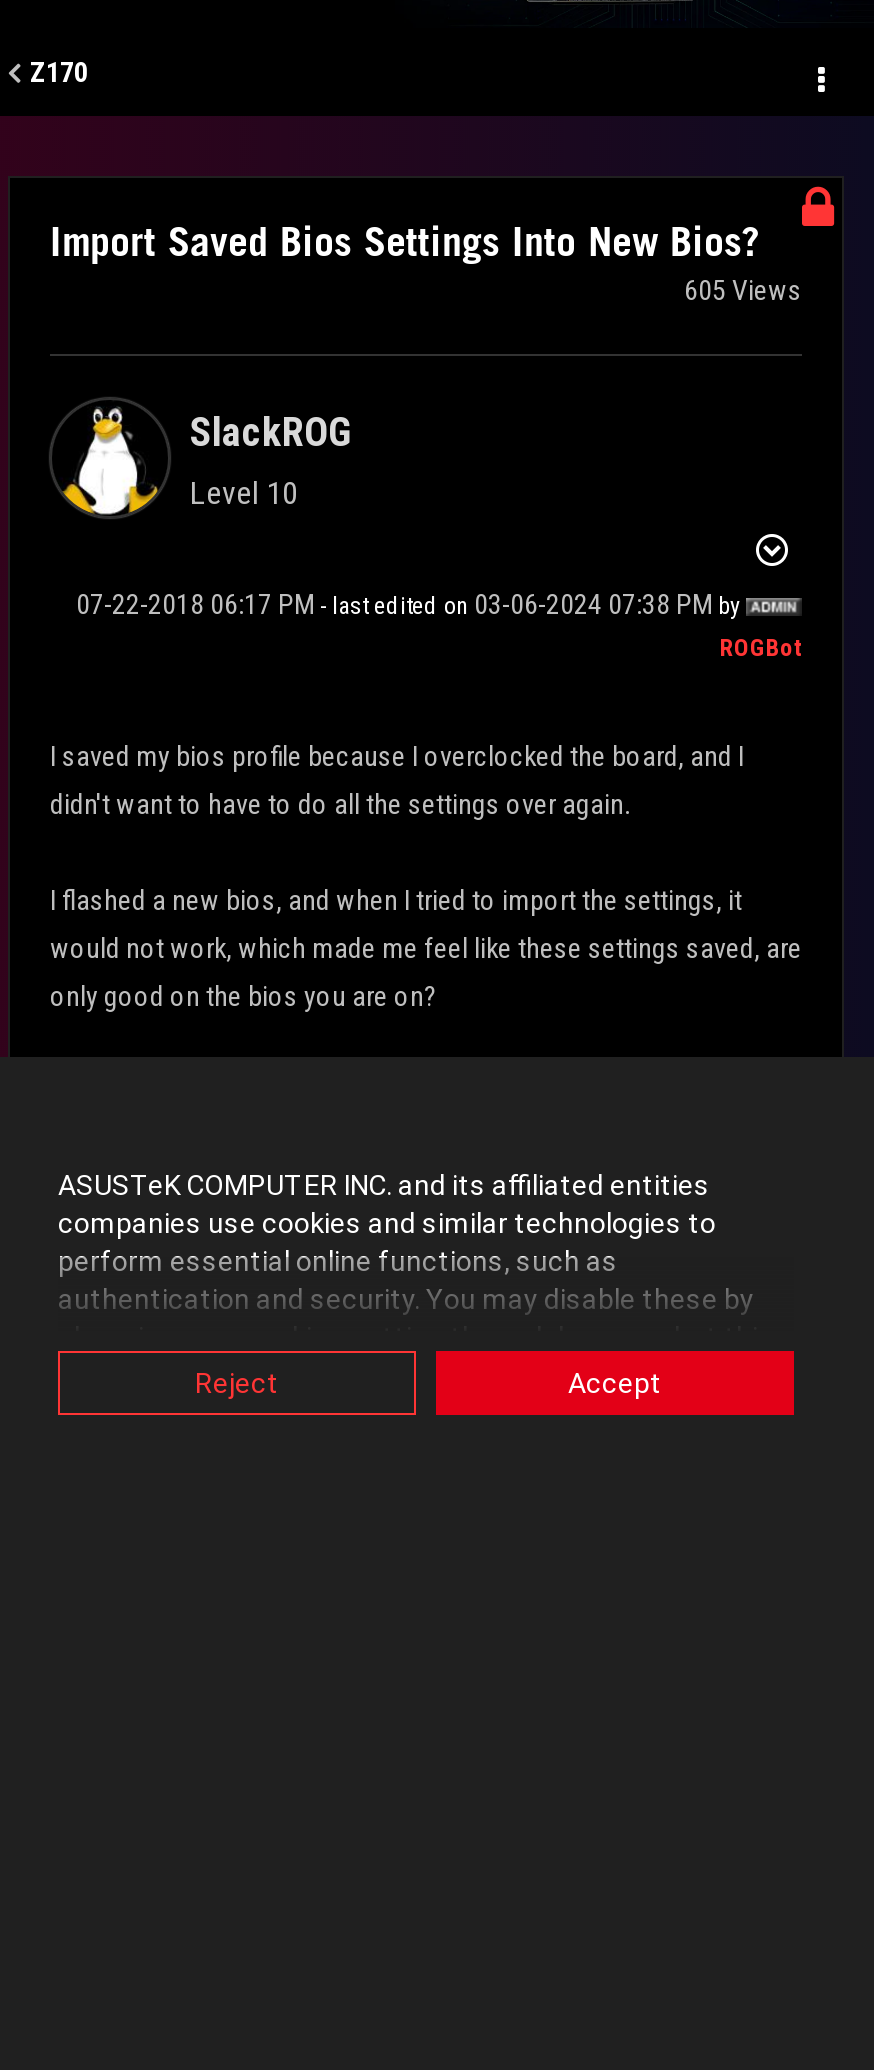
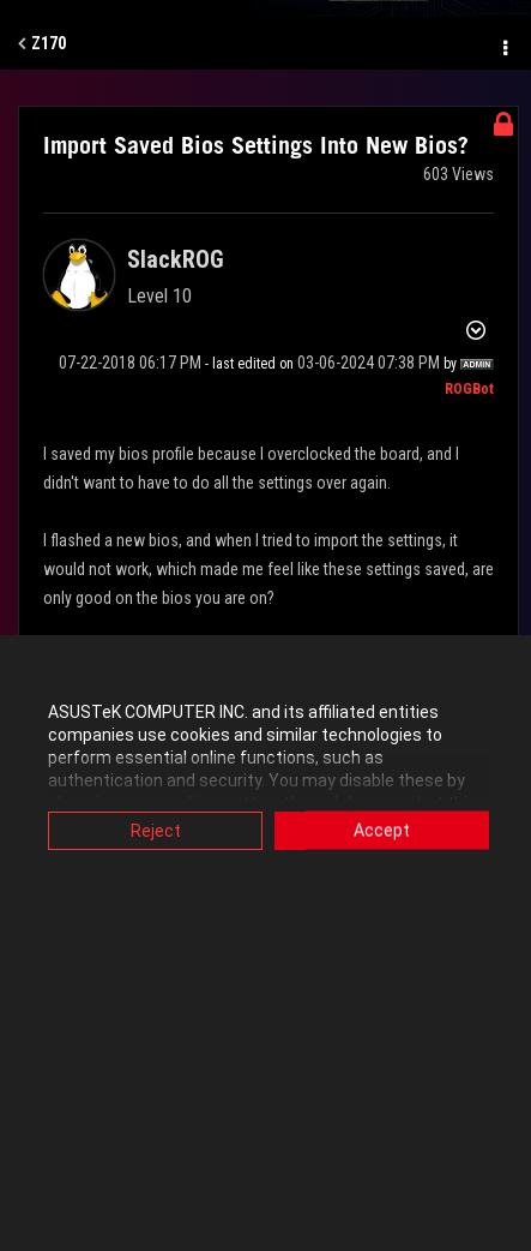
[684,274,802,306] 605 Views -> [423,164,494,184] 603 Views

